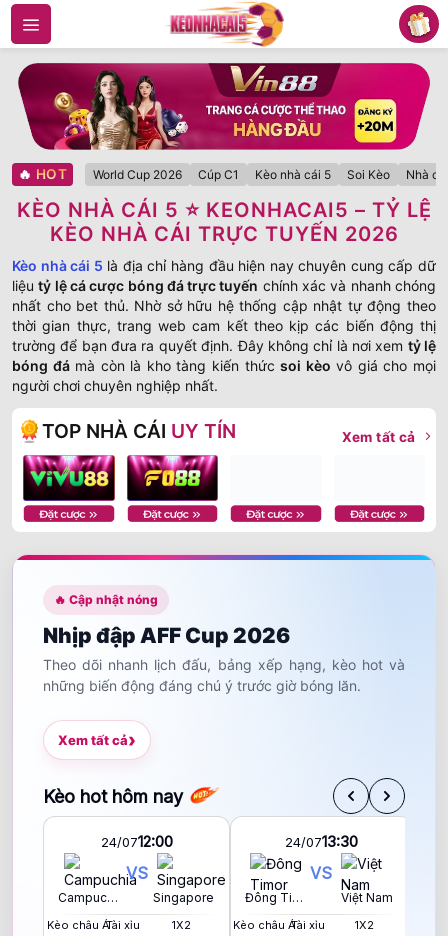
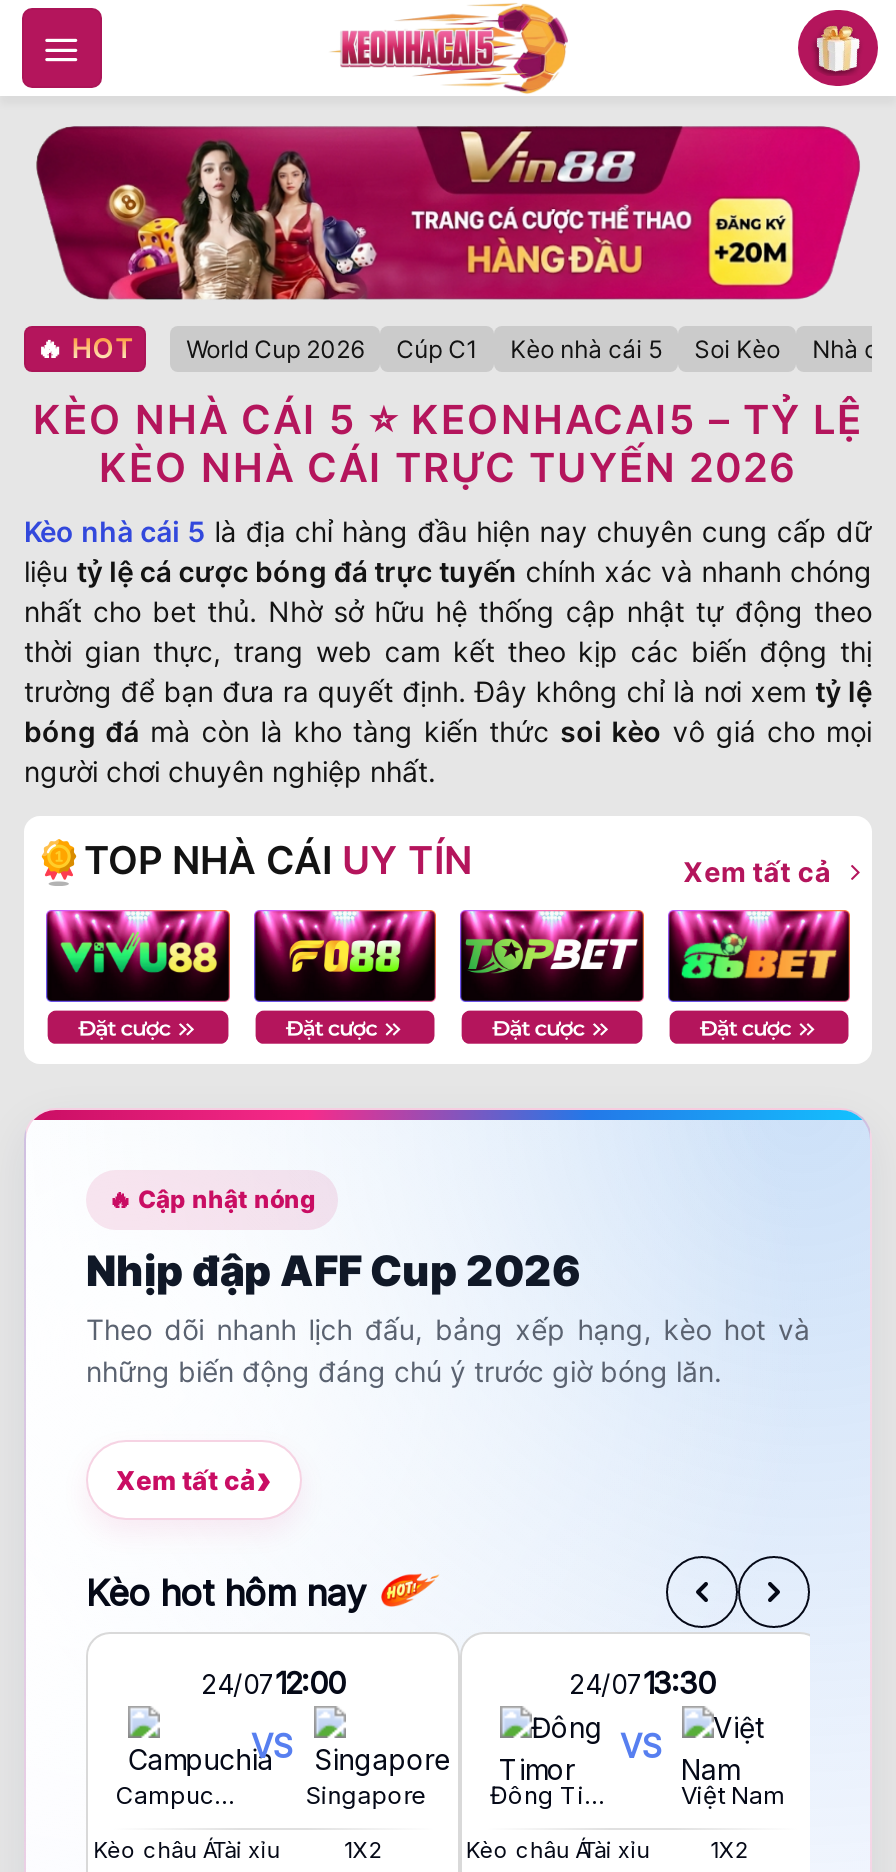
none -> [458,908,646,1004] [image]
none -> [666,908,852,1004] [image]

